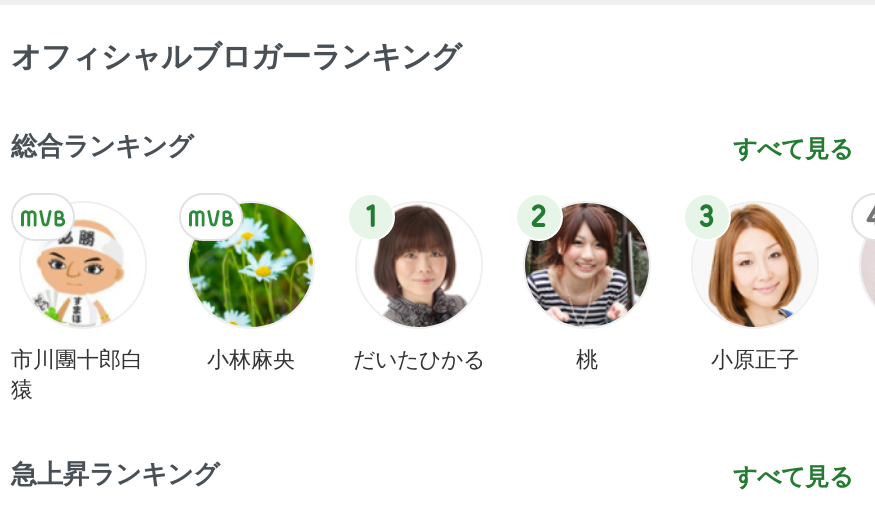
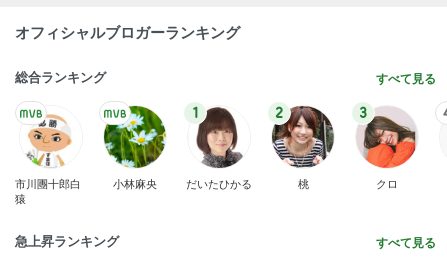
[697,203,813,371] [image] | 小原正子 -> [357,107,417,190] [image] | クロ

